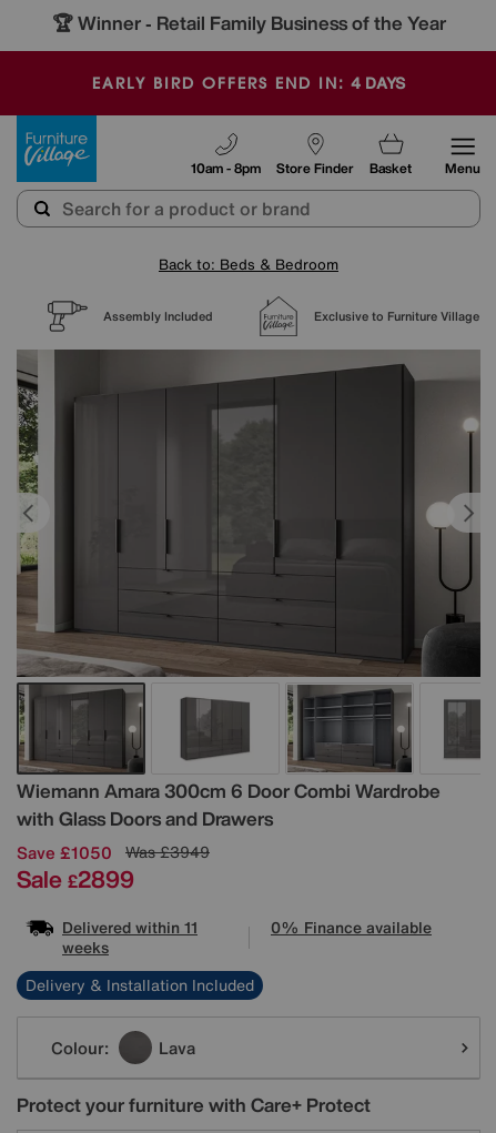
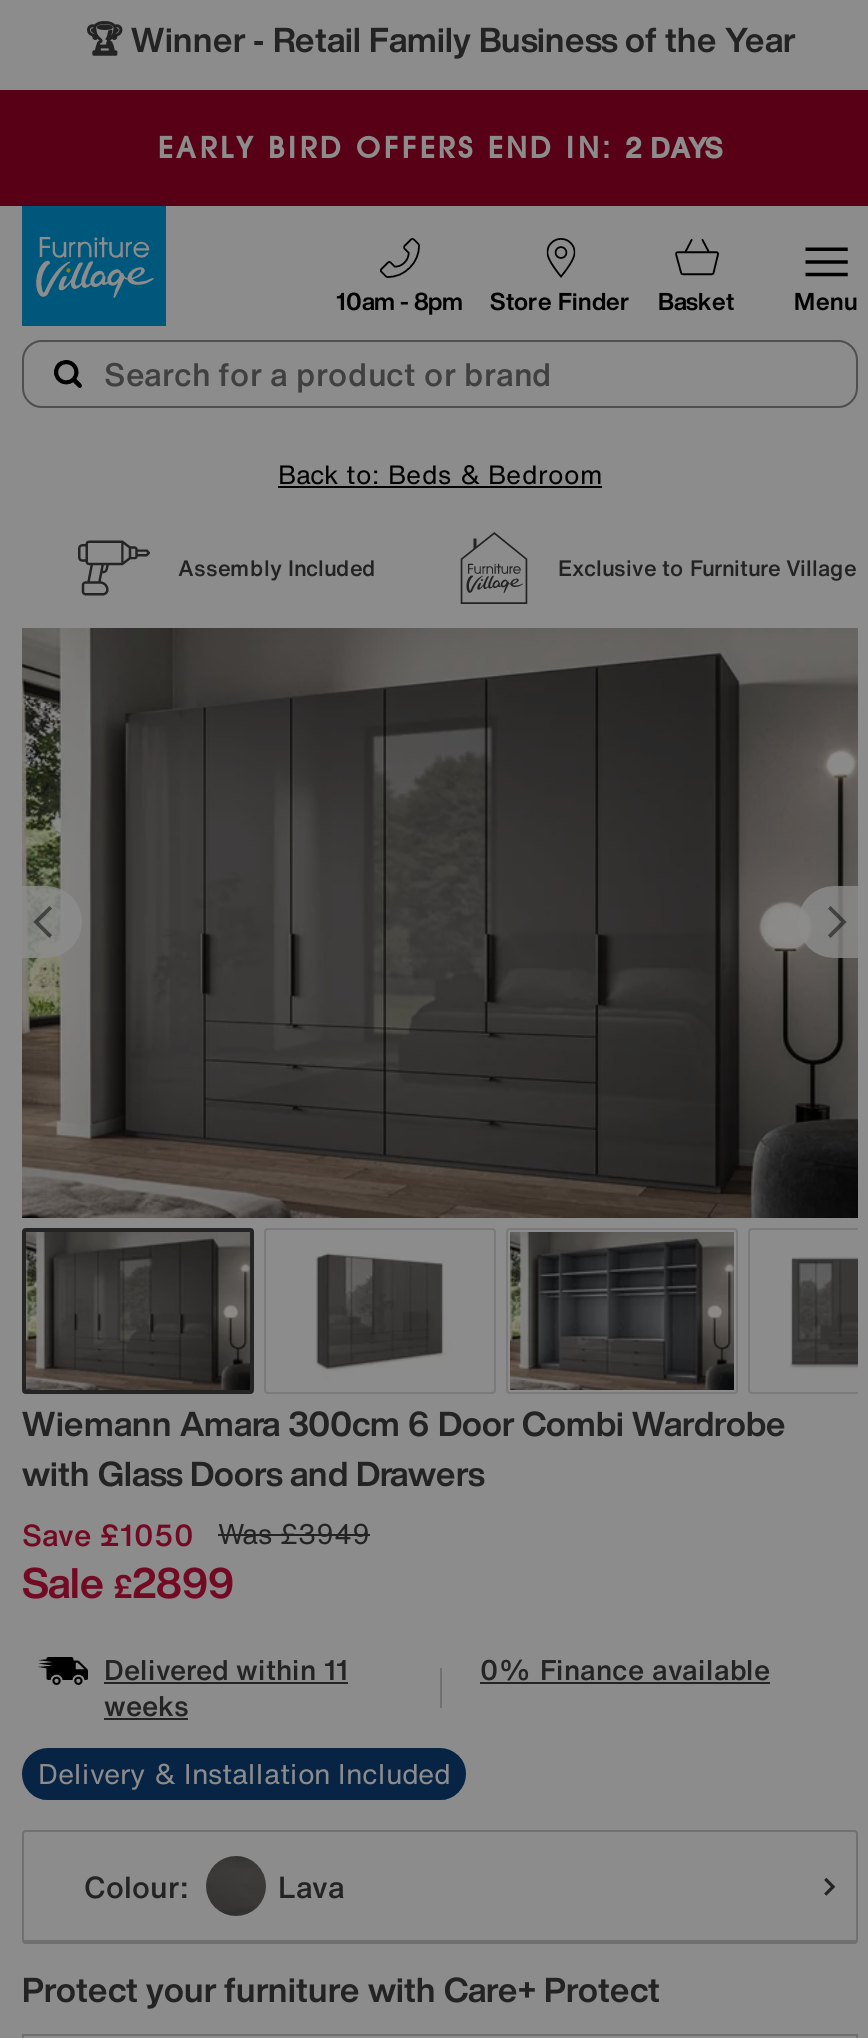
[92,71,405,94] EARLY BIRD OFFERS END IN: 4 DAYS -> [158,126,722,168] EARLY BIRD OFFERS END IN: 2 DAYS

